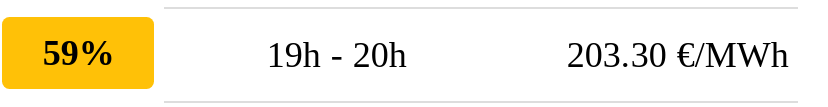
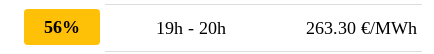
[43,32,115,72] 59% -> [44,17,80,37] 56%
[567,34,789,74] 203.30 €/MWh -> [306,18,417,38] 263.30 €/MWh

